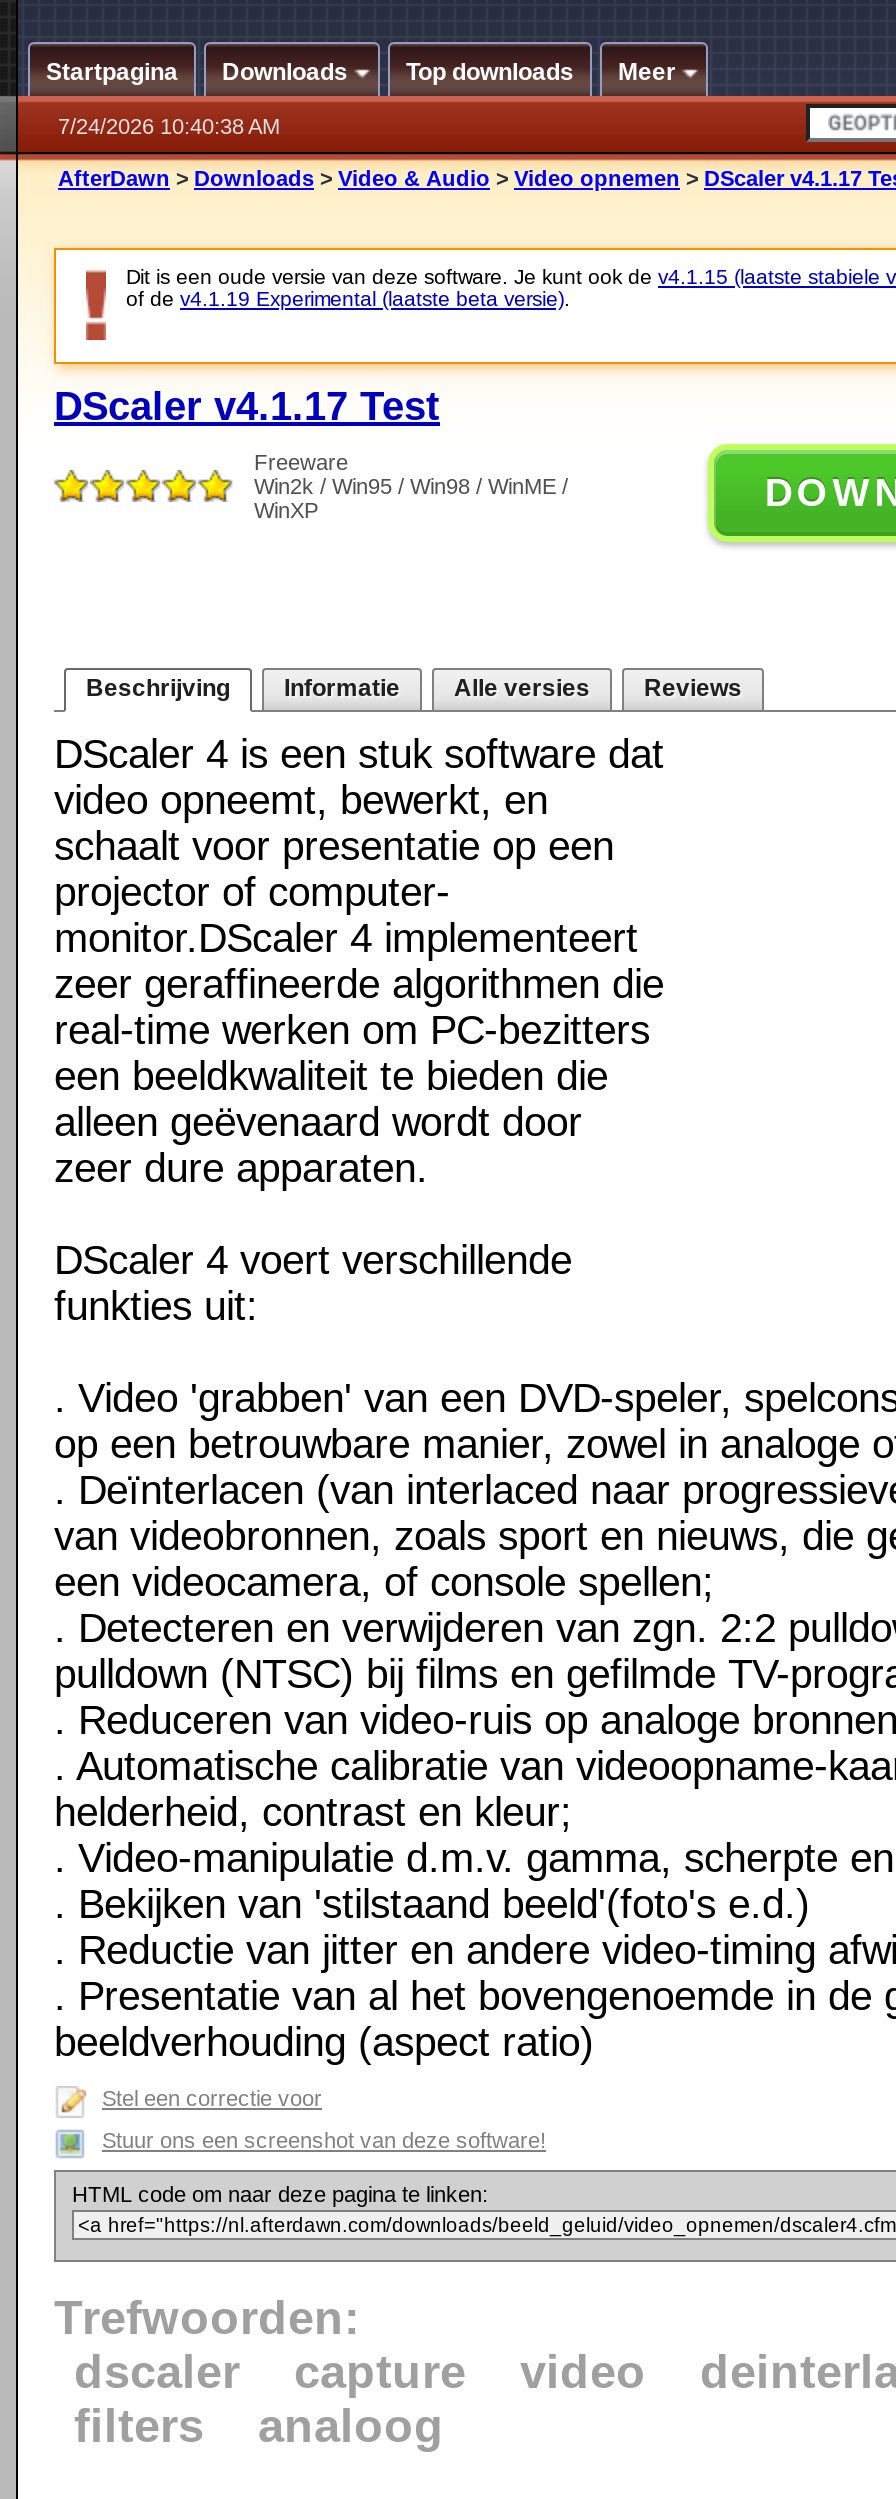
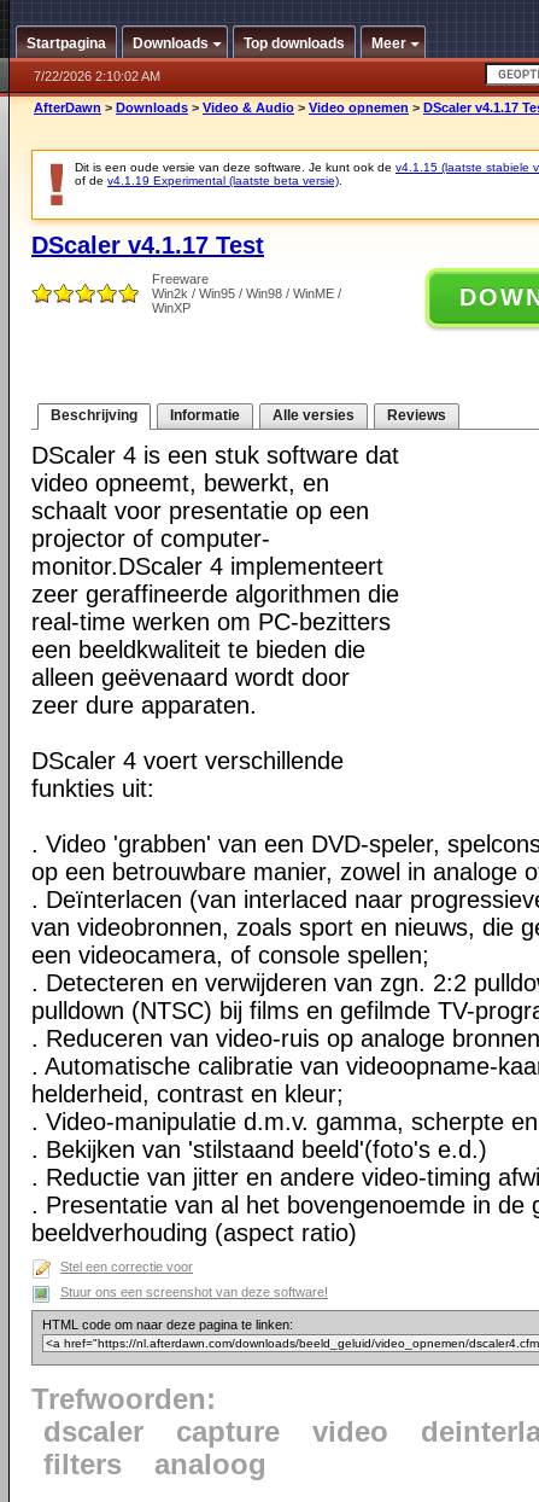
[58,114,280,138] 7/24/2026 10:40:38 AM -> [34,69,160,83] 7/22/2026 2:10:02 AM

